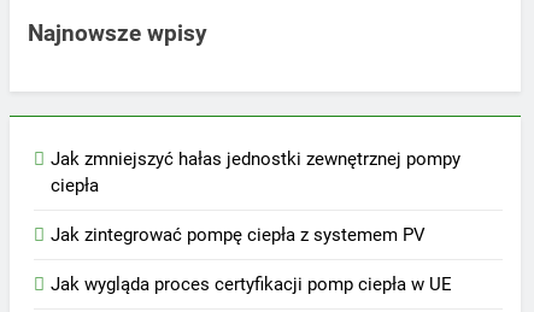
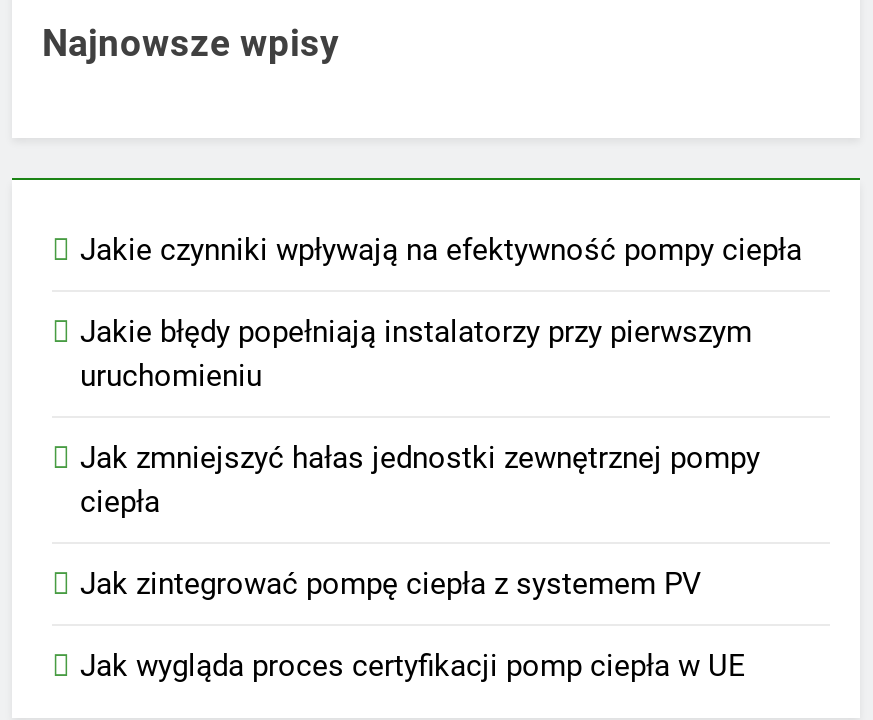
none -> [80,233,802,395] Jakie czynniki wpływają na efektywność pompy ciepła | Jakie błędy popełniają instalatorzy przy pierwszym | uruchomieniu

